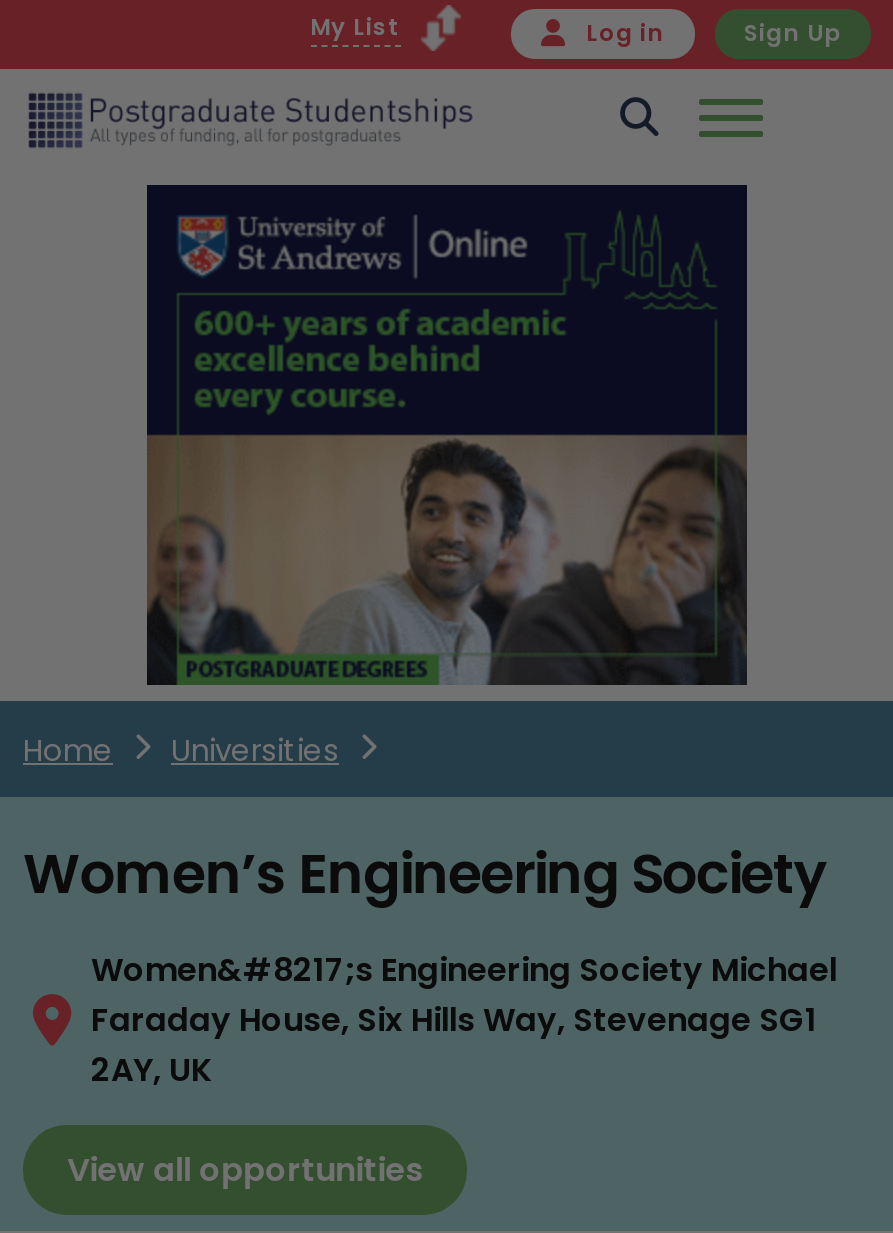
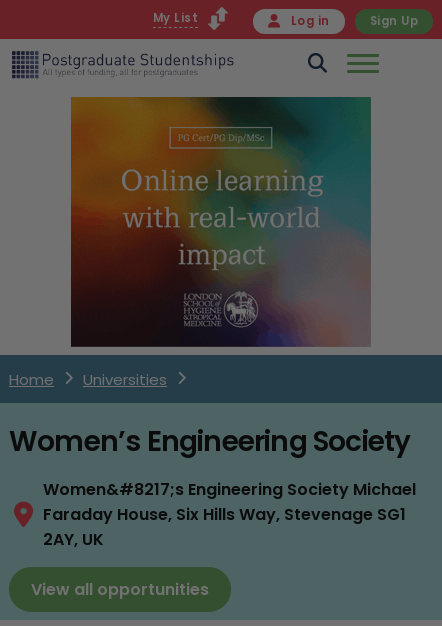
[145,183,749,687] [image] -> [70,96,372,348] [image]

